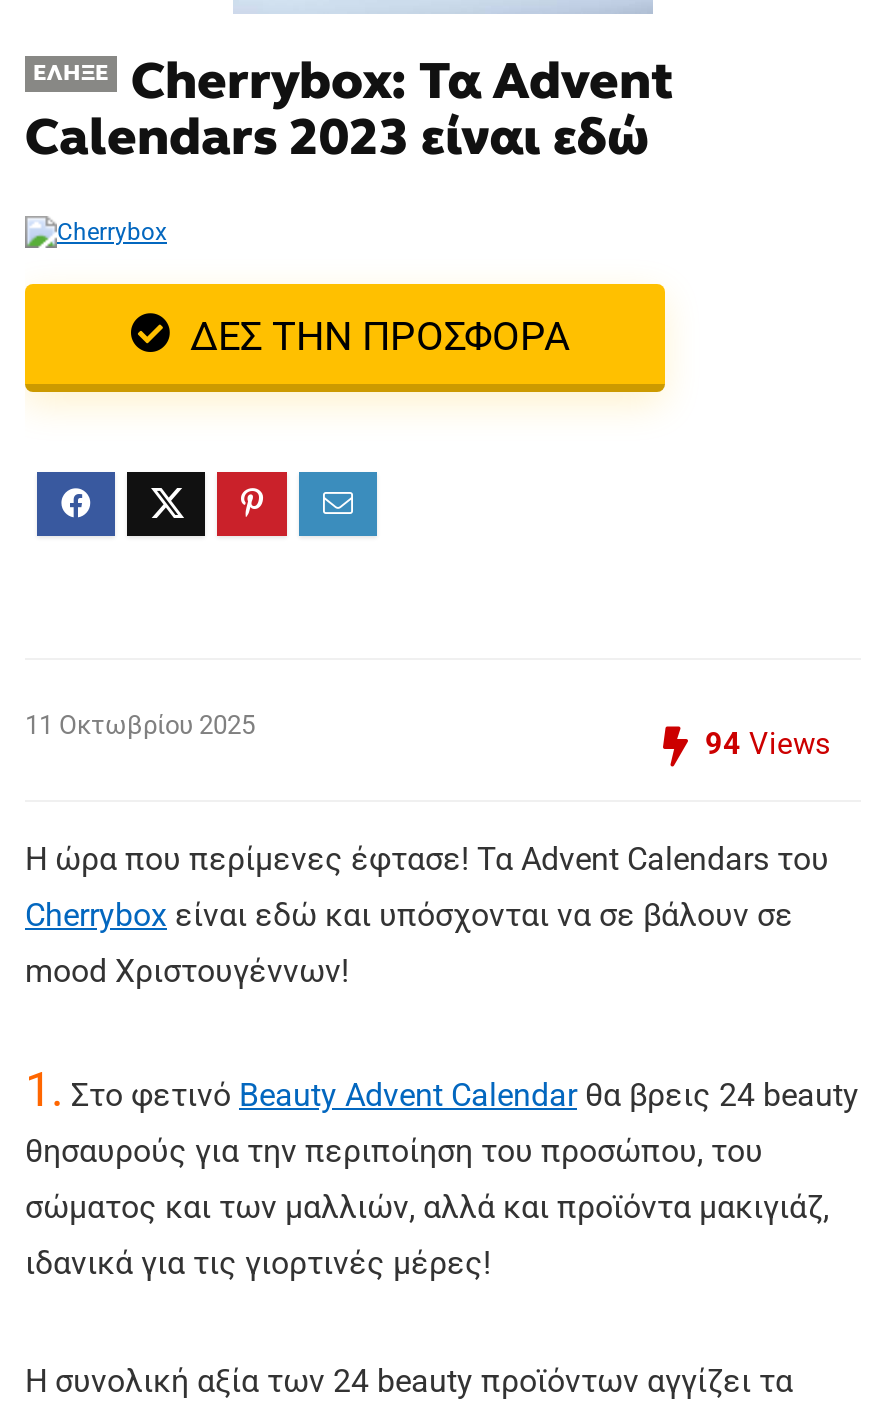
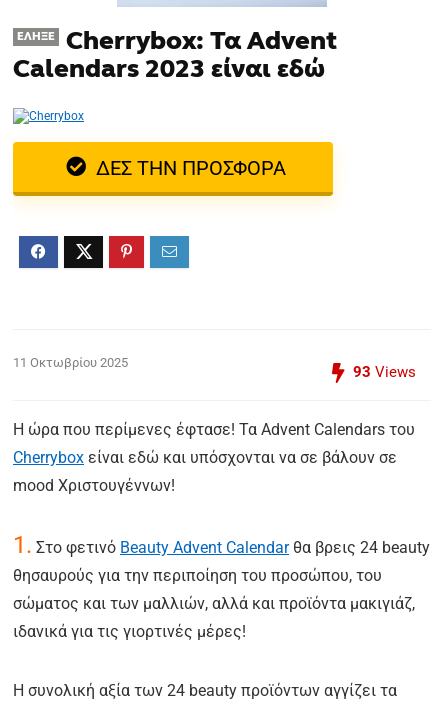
[705,726,831,762] 94 Views -> [353,363,416,381] 93 Views

